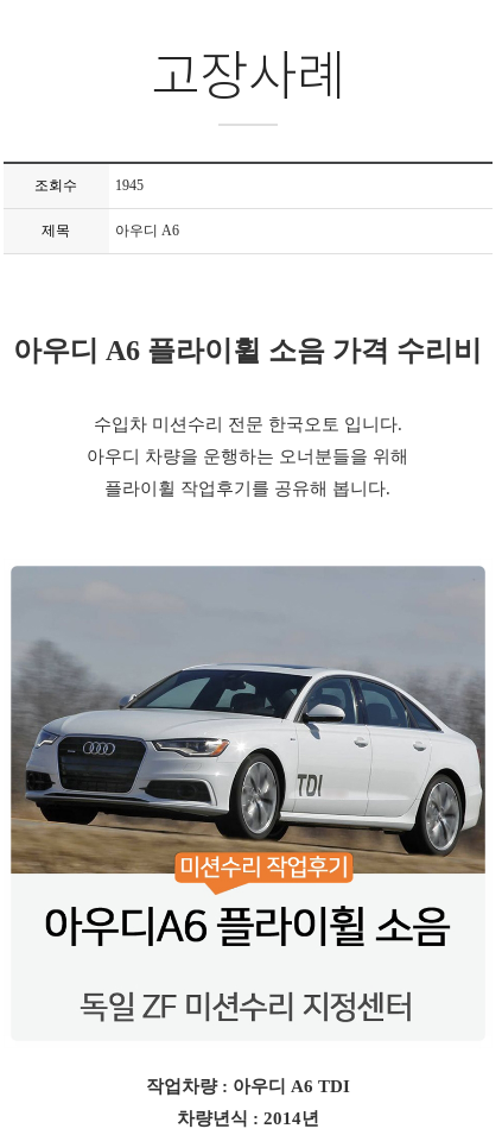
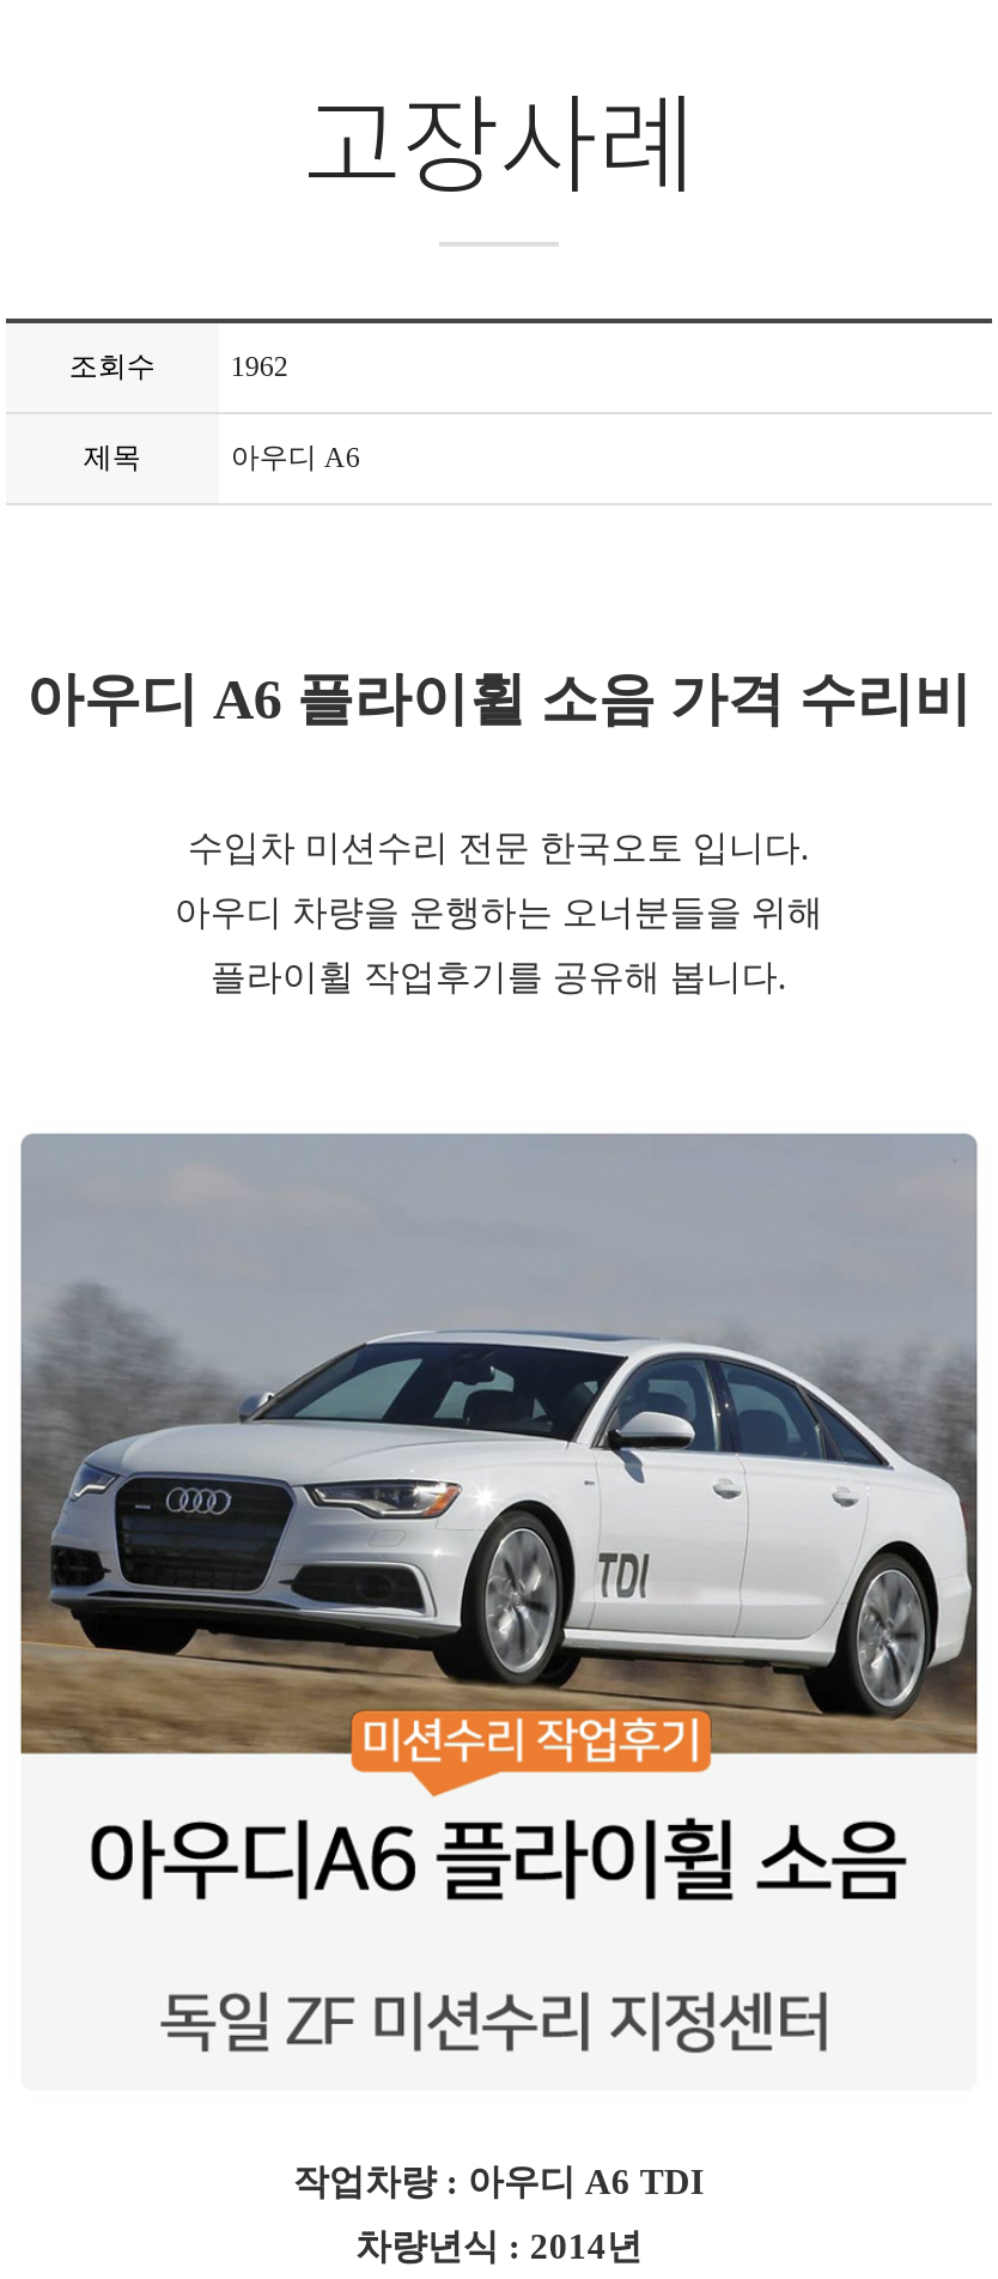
[115,177,143,194] 1945 -> [231,350,288,383] 1962

